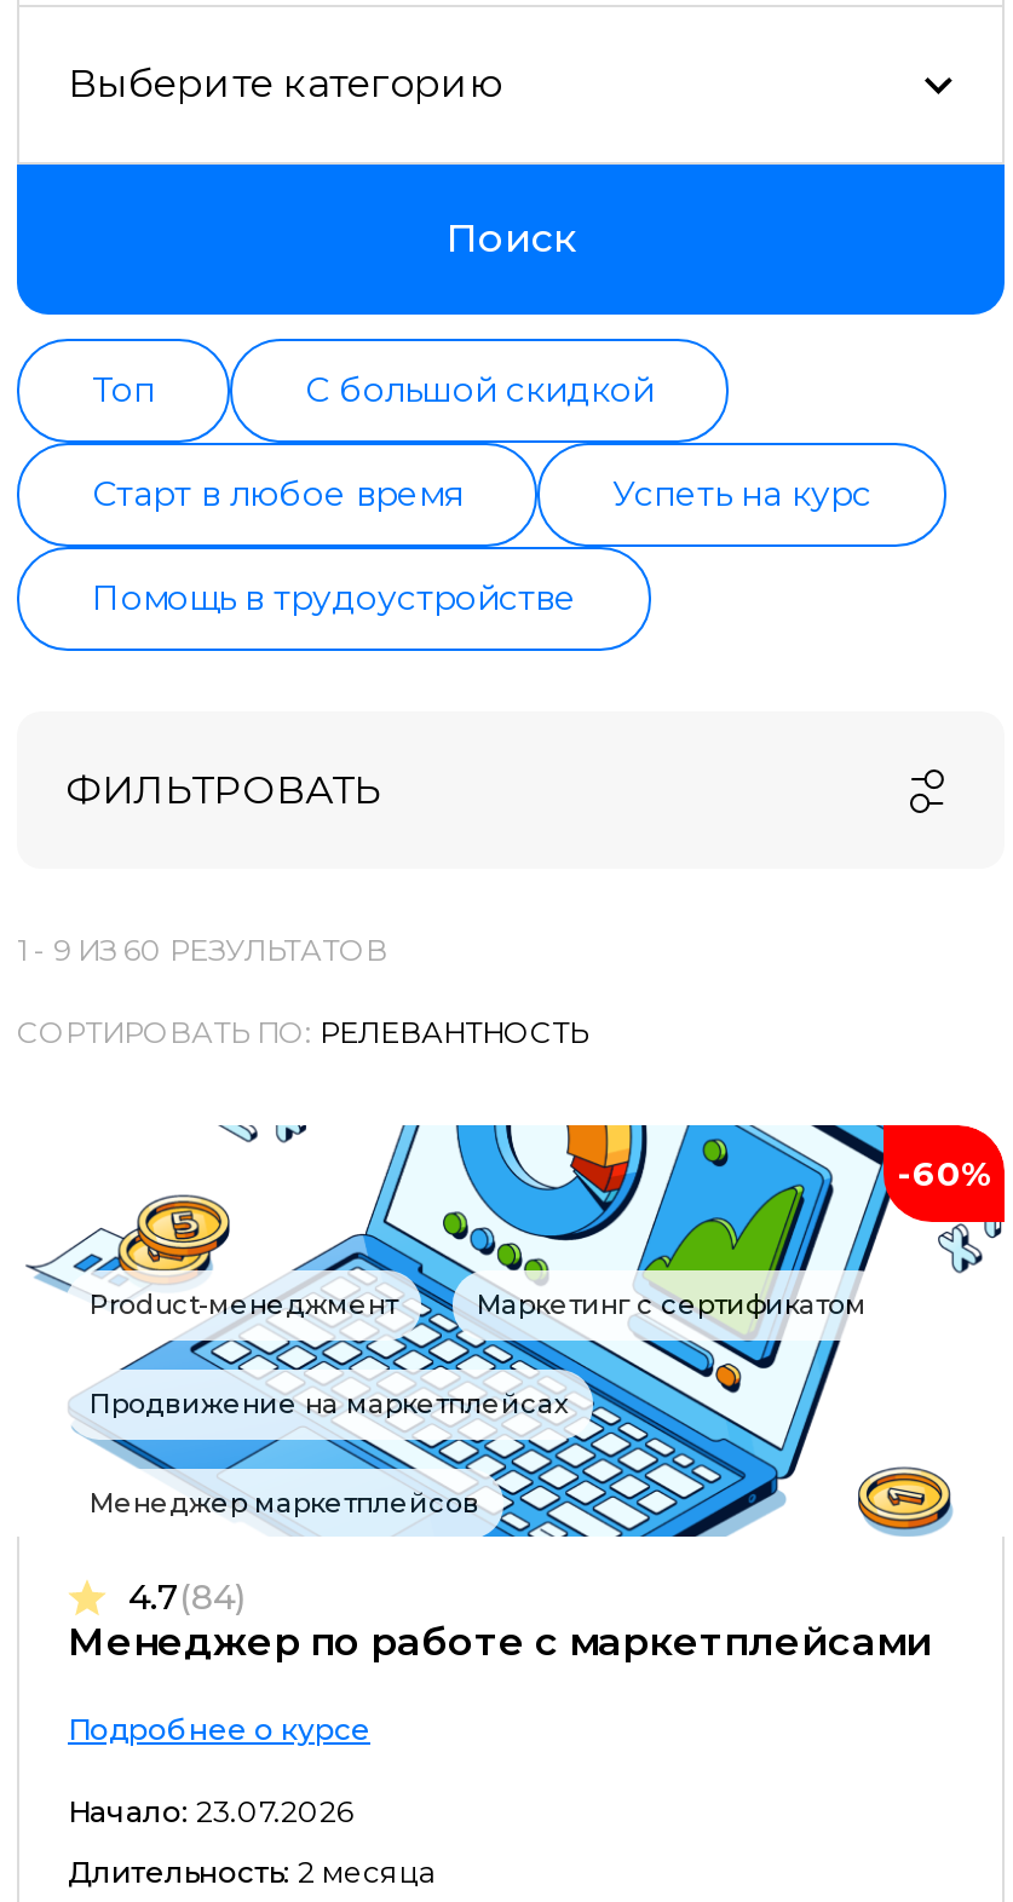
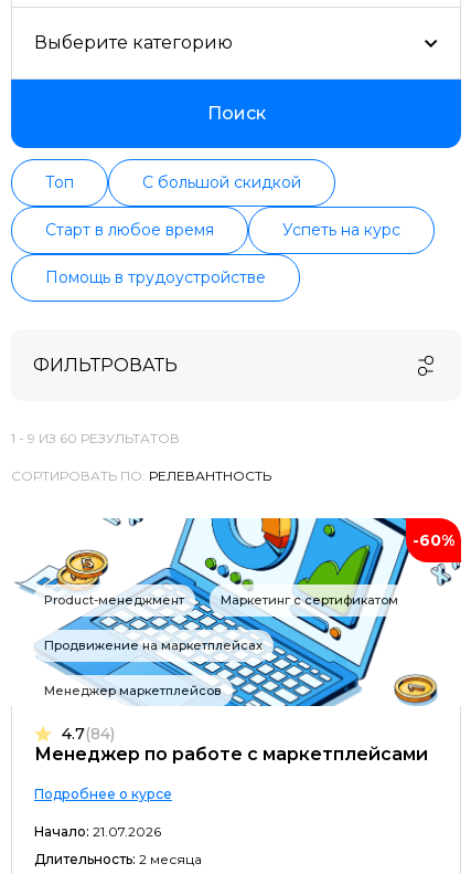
[68,1793,353,1829] Начало: 23.07.2026 -> [34,823,161,840] Начало: 21.07.2026

